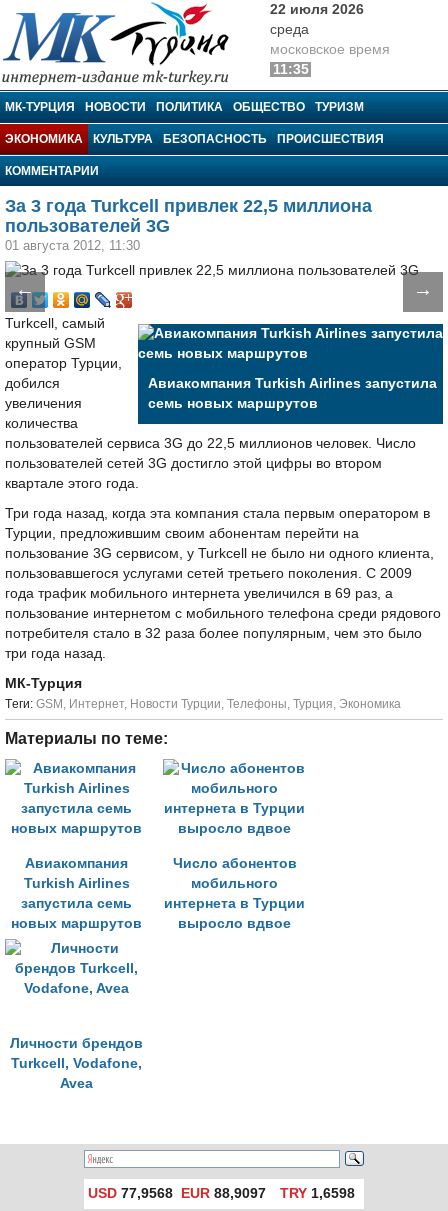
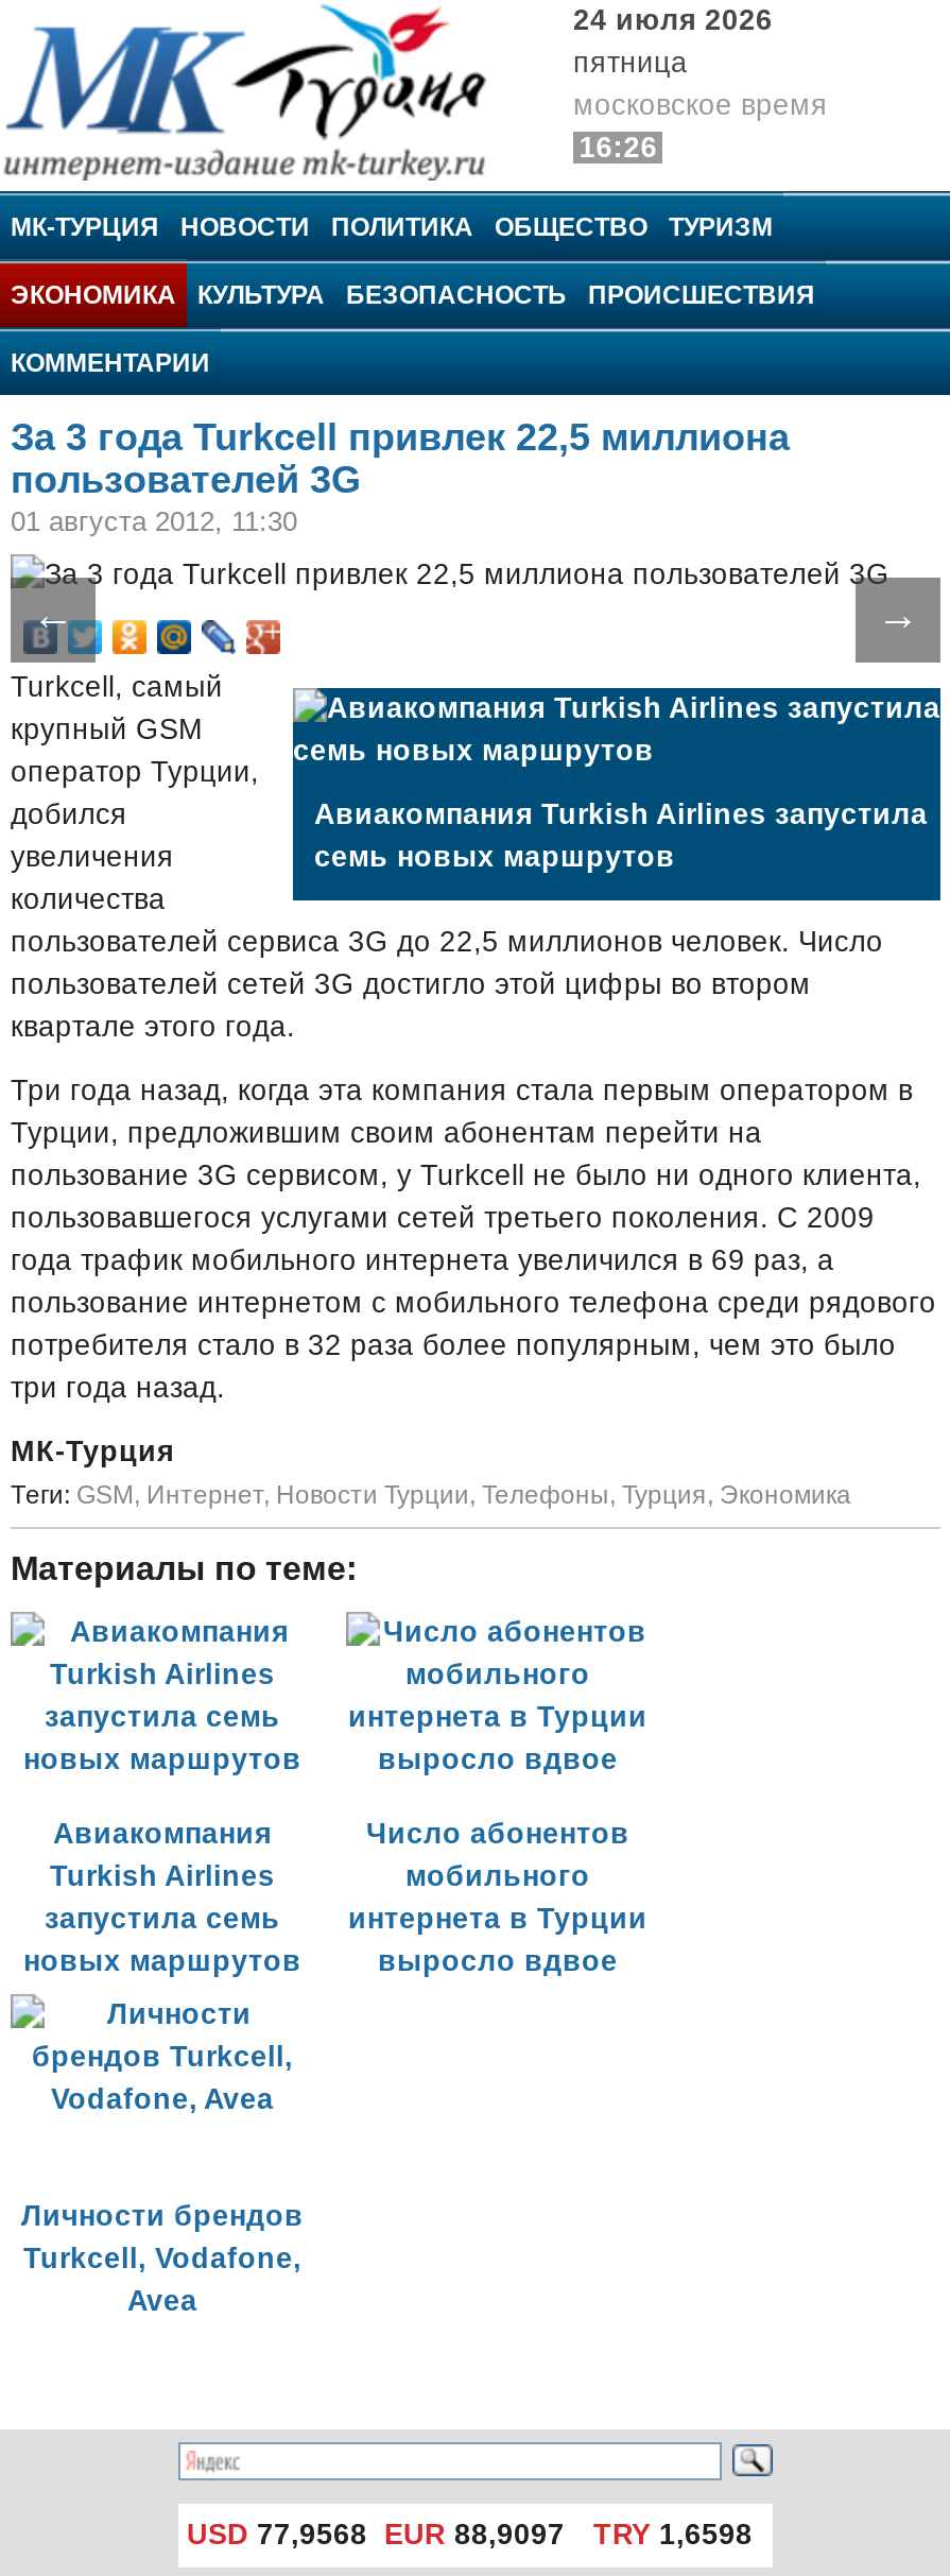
[270,2,364,37] 22 июля 2026 | среда -> [573,4,773,79] 24 июля 2026 | пятница
[273,62,309,77] 11:35 -> [579,132,657,164] 16:26

